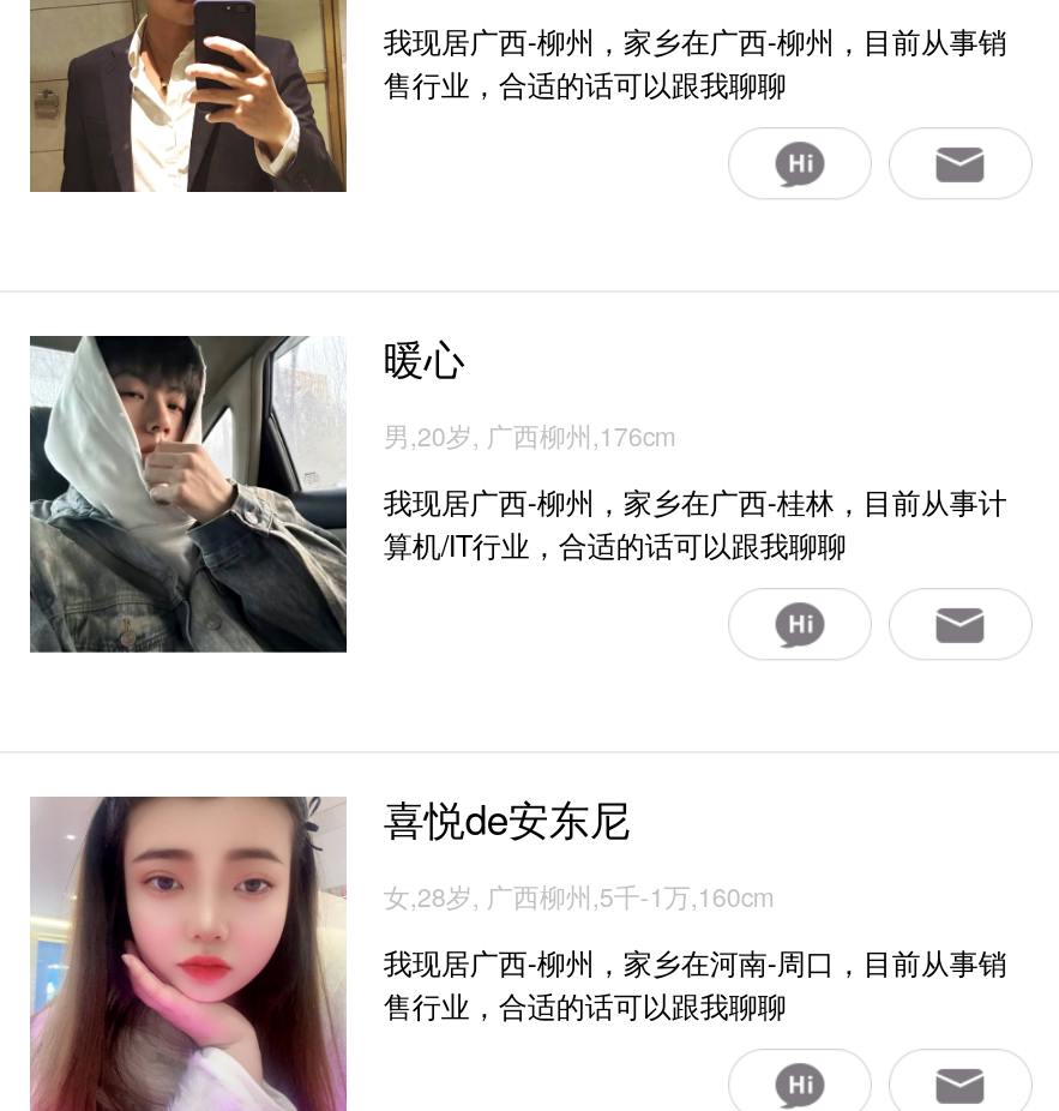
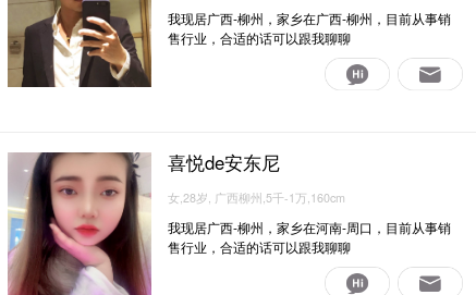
[28,328,1007,655] [image] | 暖心 | 男,20岁, 广西柳州,176cm | 我现居广西-柳州，家乡在广西-桂林，目前从事计 | 算机/IT行业，合适的话可以跟我聊聊 -> none

